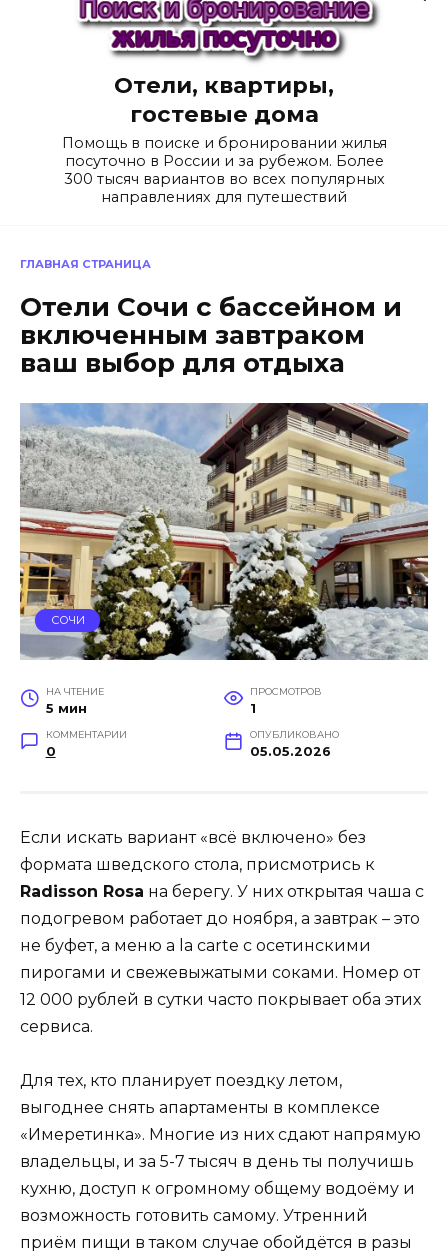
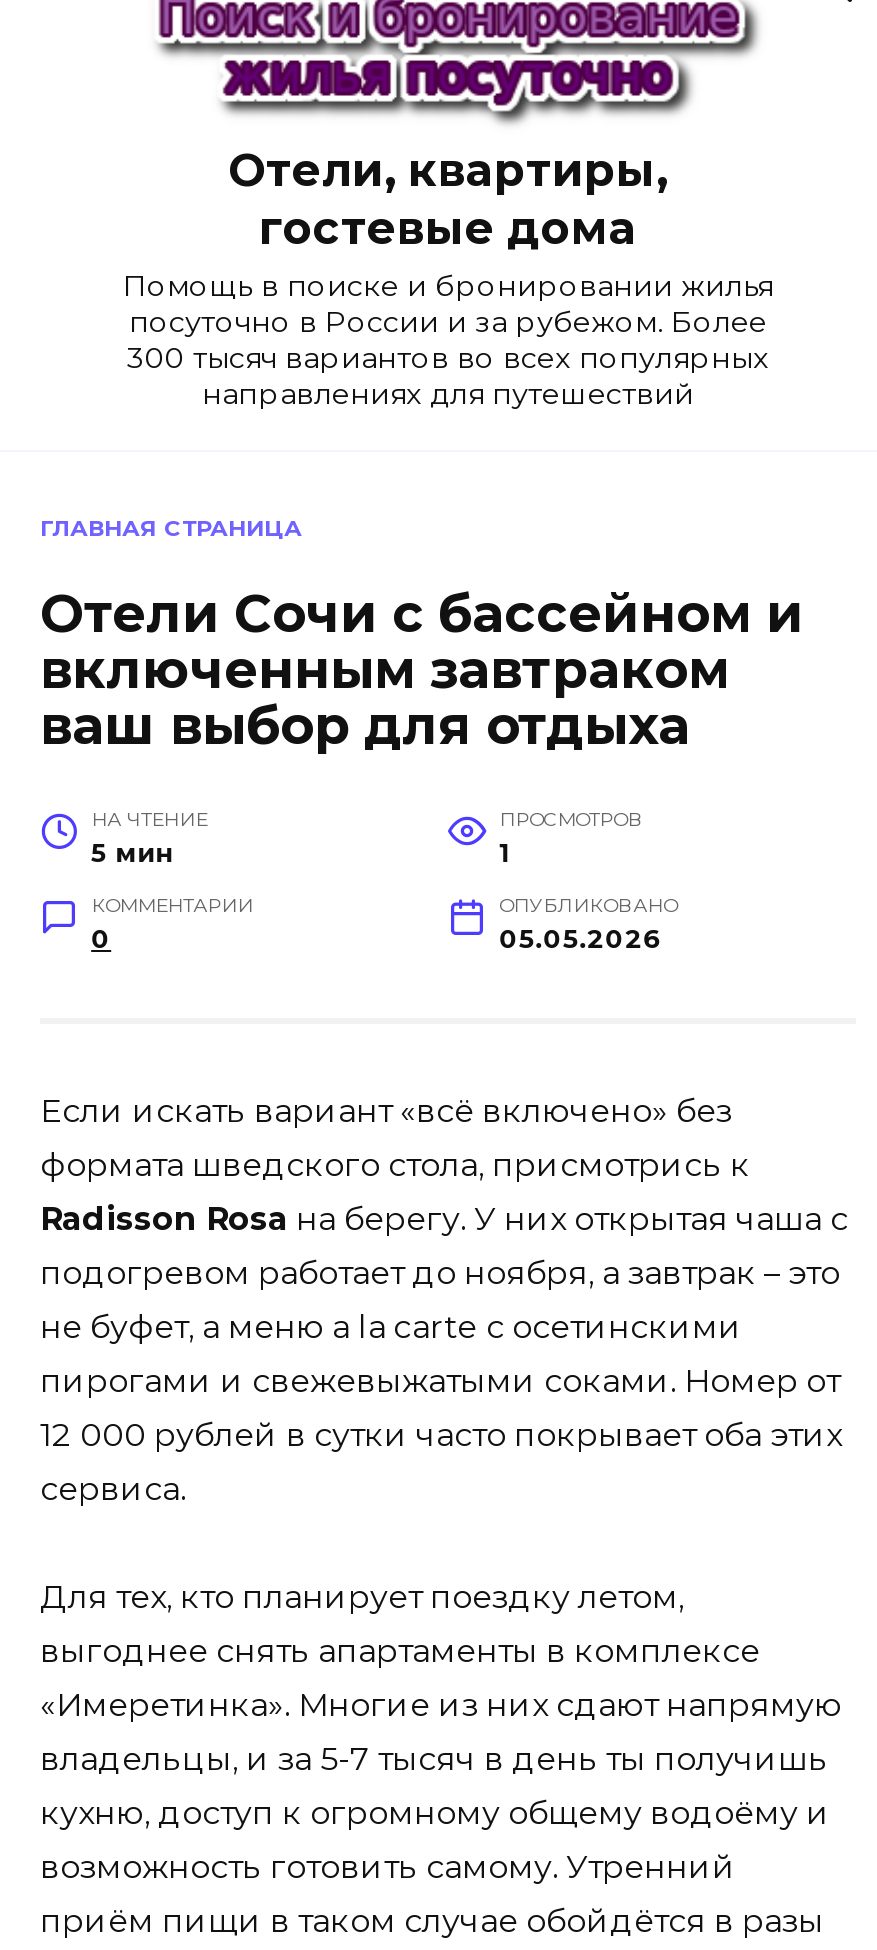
[19,402,429,661] [image] | СОЧИ -> none

